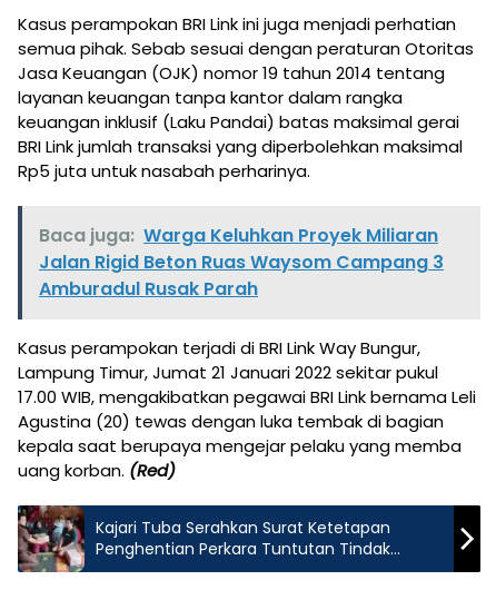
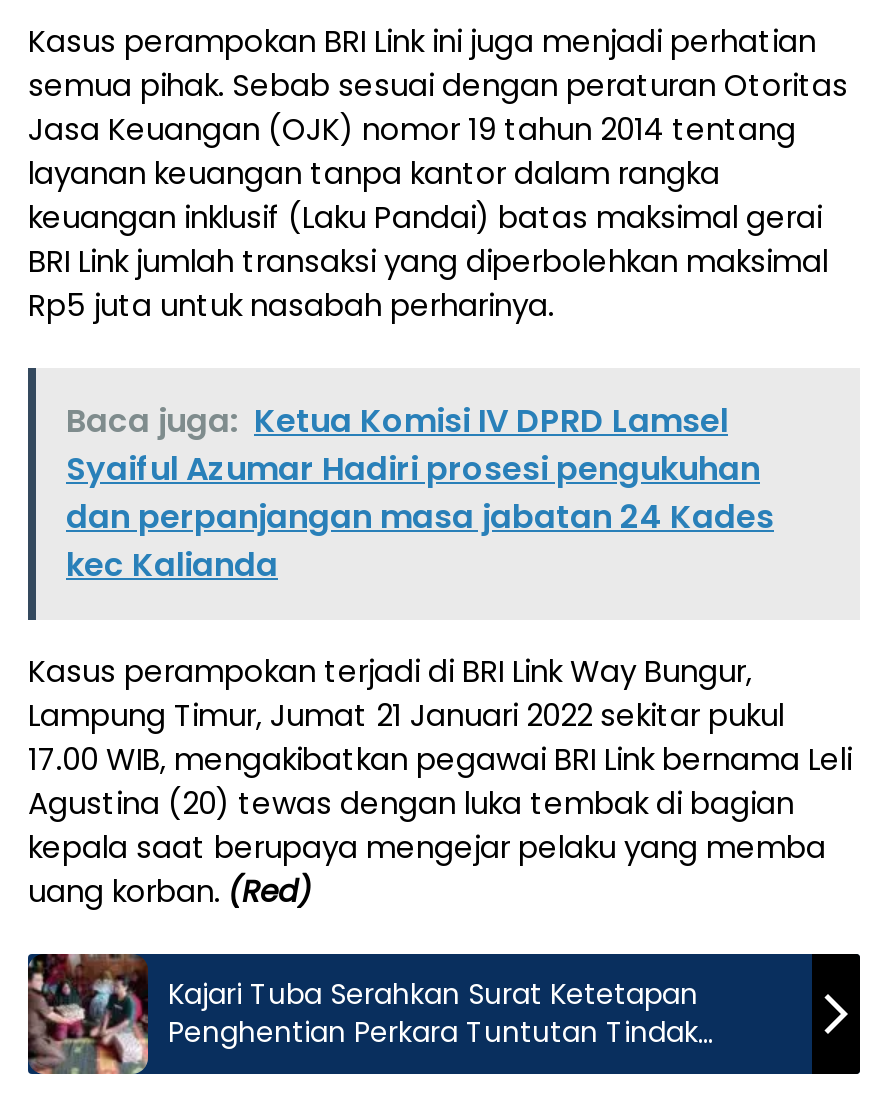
[39,222,444,301] Baca juga: Warga Keluhkan Proyek Miliaran | Jalan Rigid Beton Ruas Waysom Campang 3 | Amburadul Rusak Parah -> [66,399,774,589] Baca juga: Ketua Komisi IV DPRD Lamsel | Syaiful Azumar Hadiri prosesi pengukuhan | dan perpanjangan masa jabatan 24 Kades | kec Kalianda

